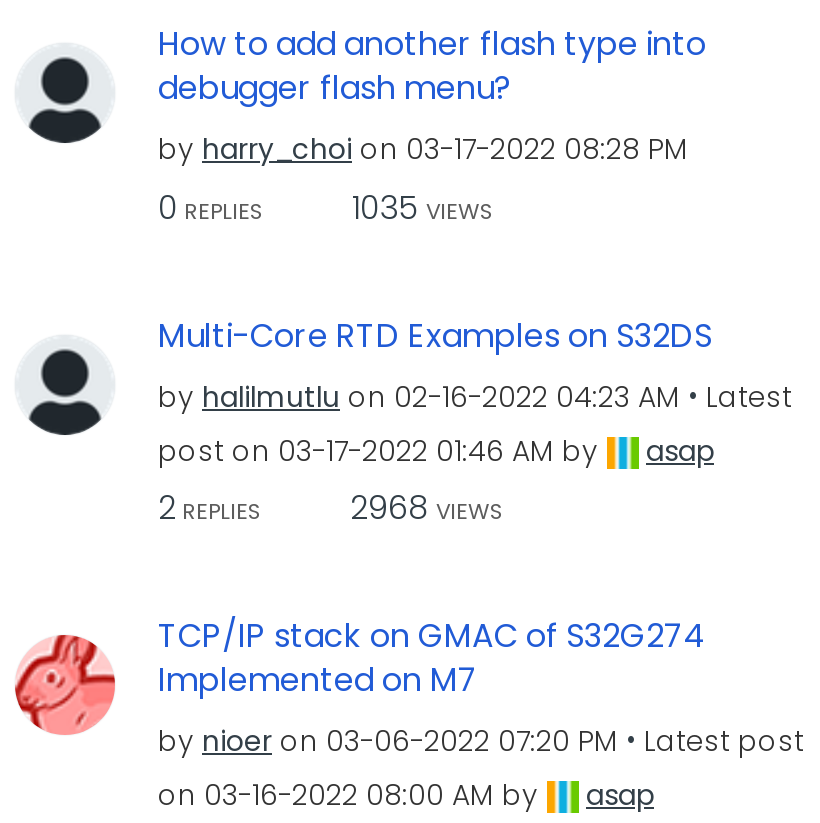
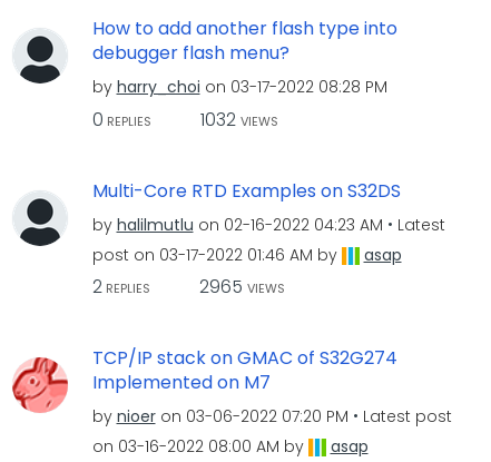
[352,184,494,230] 1035 VIEWS -> [200,106,278,132] 1032 VIEWS
[158,485,504,531] 2 REPLIES 2968 VIEWS -> [92,274,284,299] 2 REPLIES 2965 VIEWS

